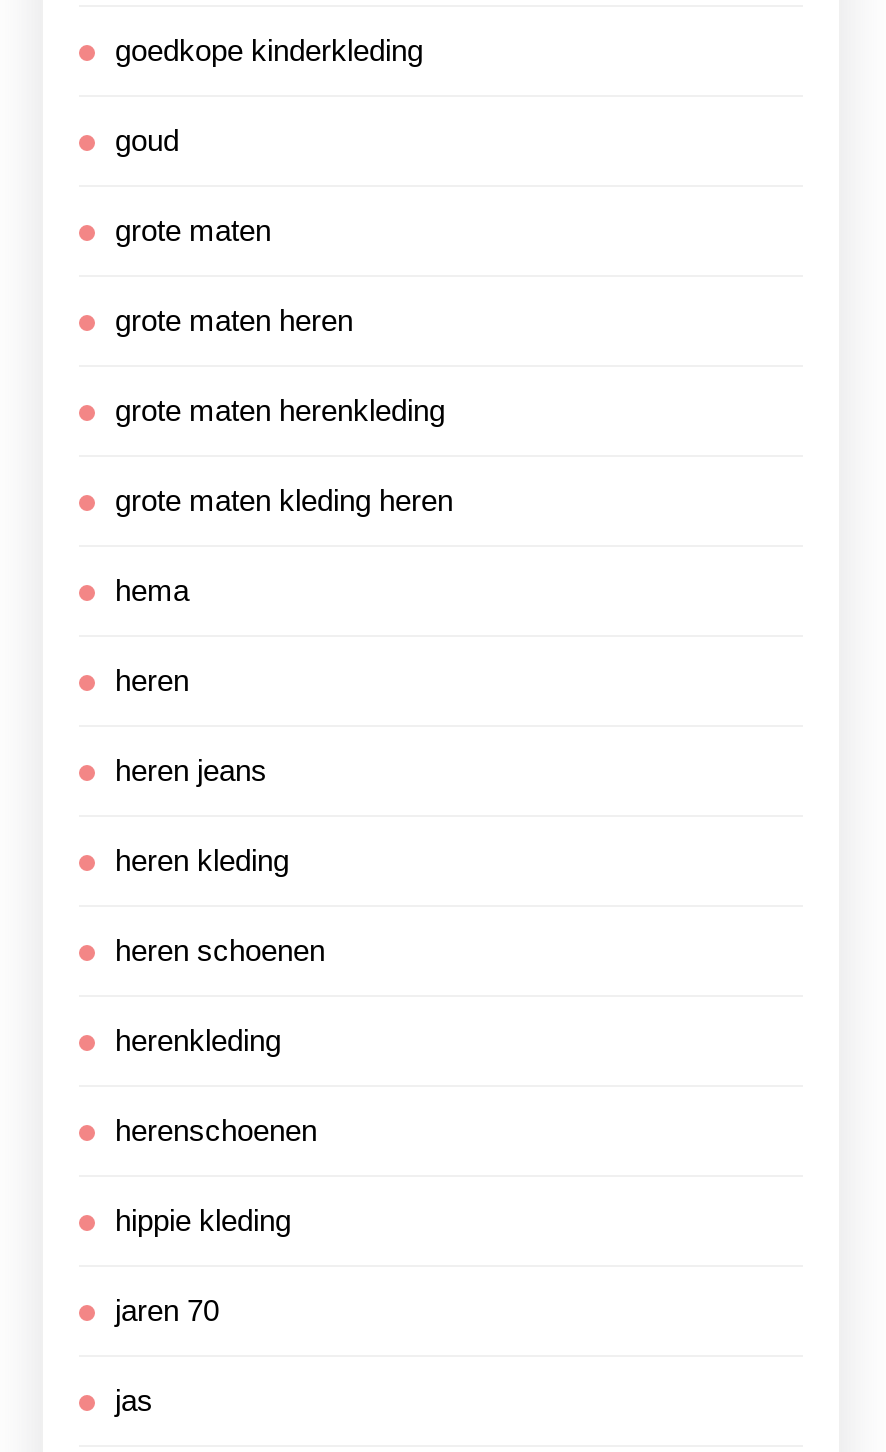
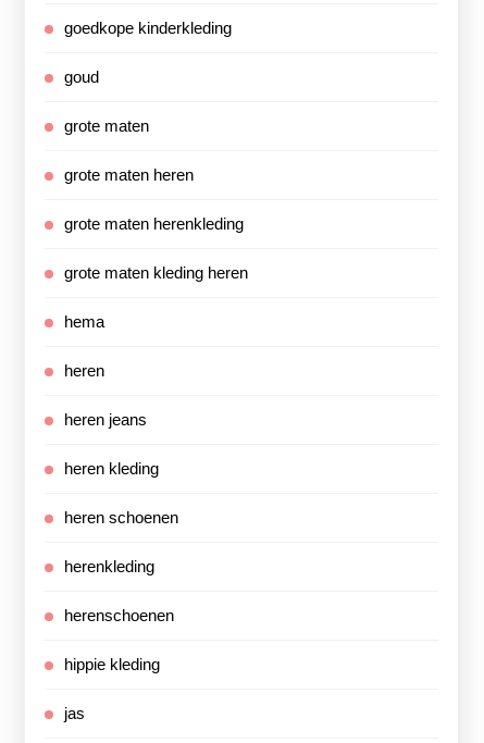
[115,1293,219,1327] jaren 70 -> none

